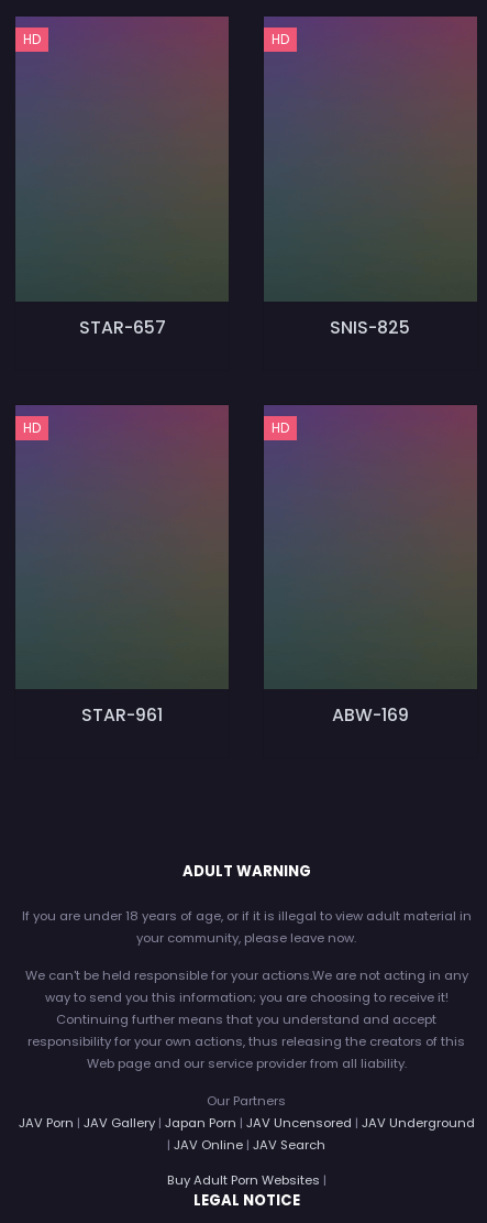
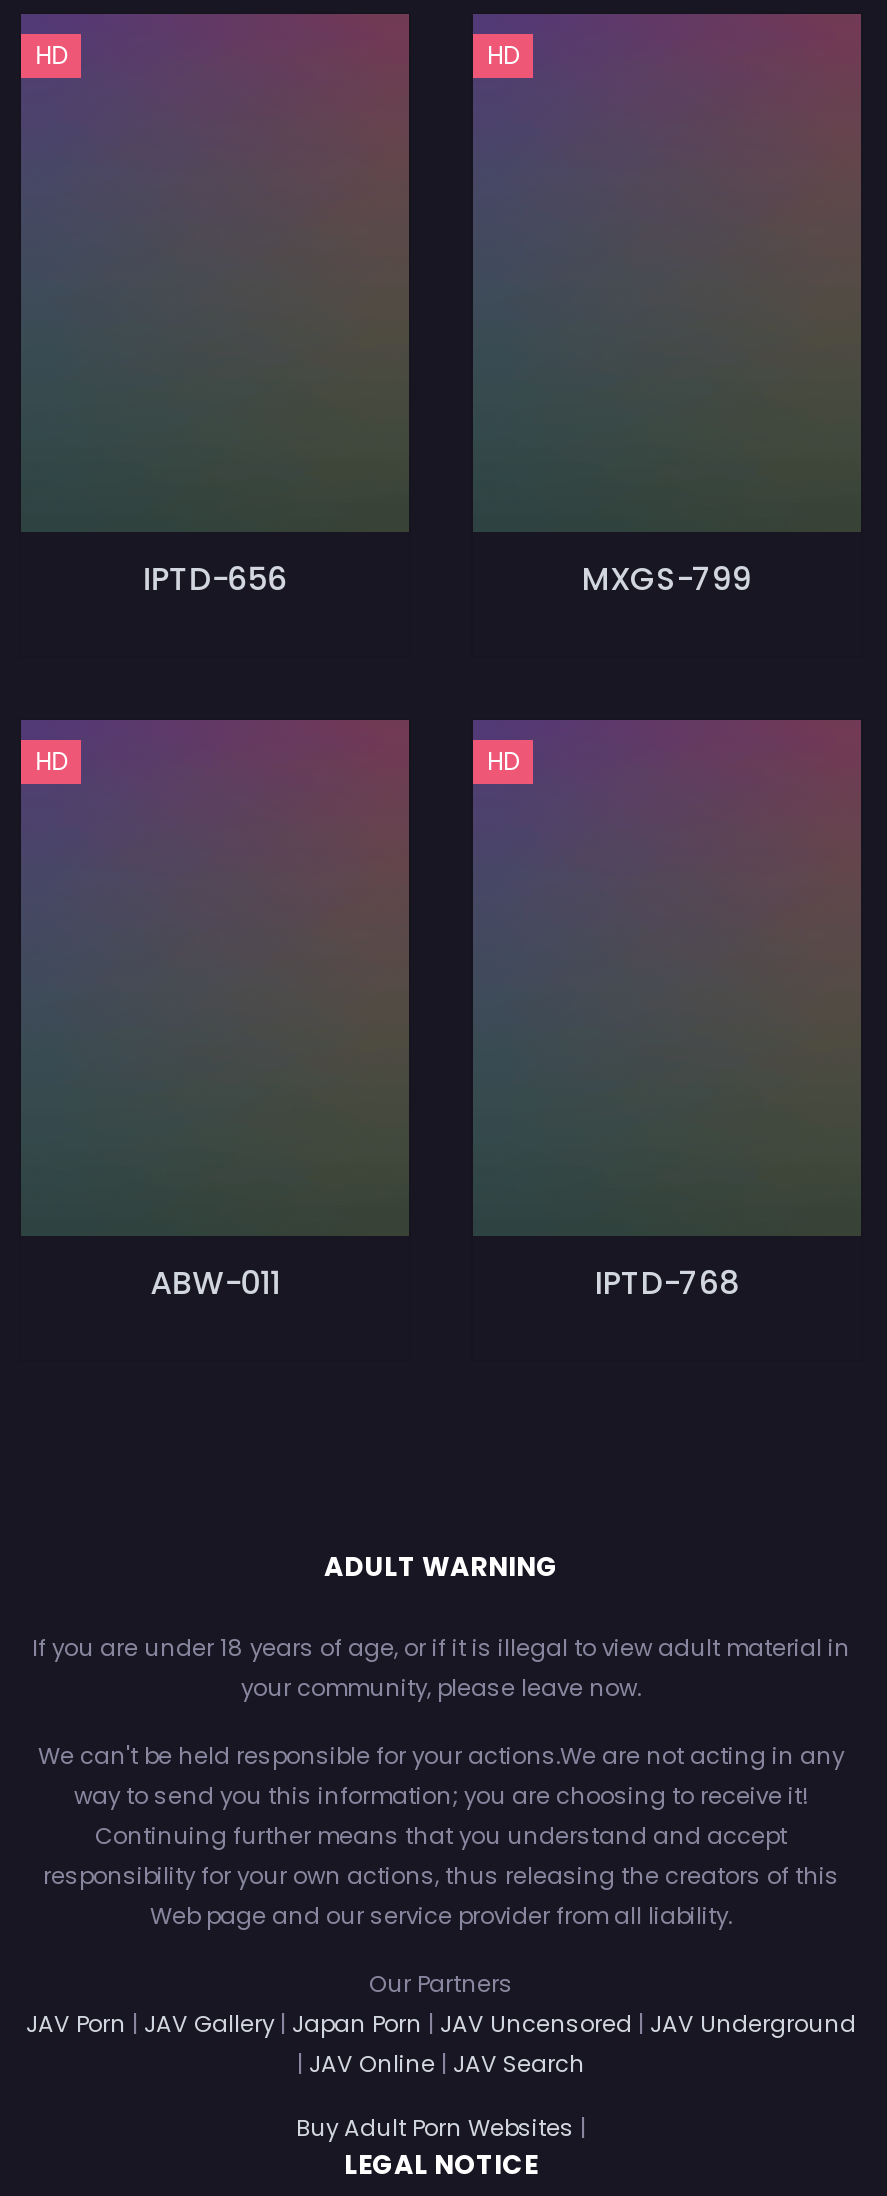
[79,315,166,340] STAR-657 -> [143,556,287,602] IPTD-656
[330,315,410,340] SNIS-825 -> [582,556,752,602] MXGS-799
[81,703,163,728] STAR-961 -> [150,1261,280,1307] ABW-011
[332,703,409,728] ABW-169 -> [595,1261,739,1307] IPTD-768

